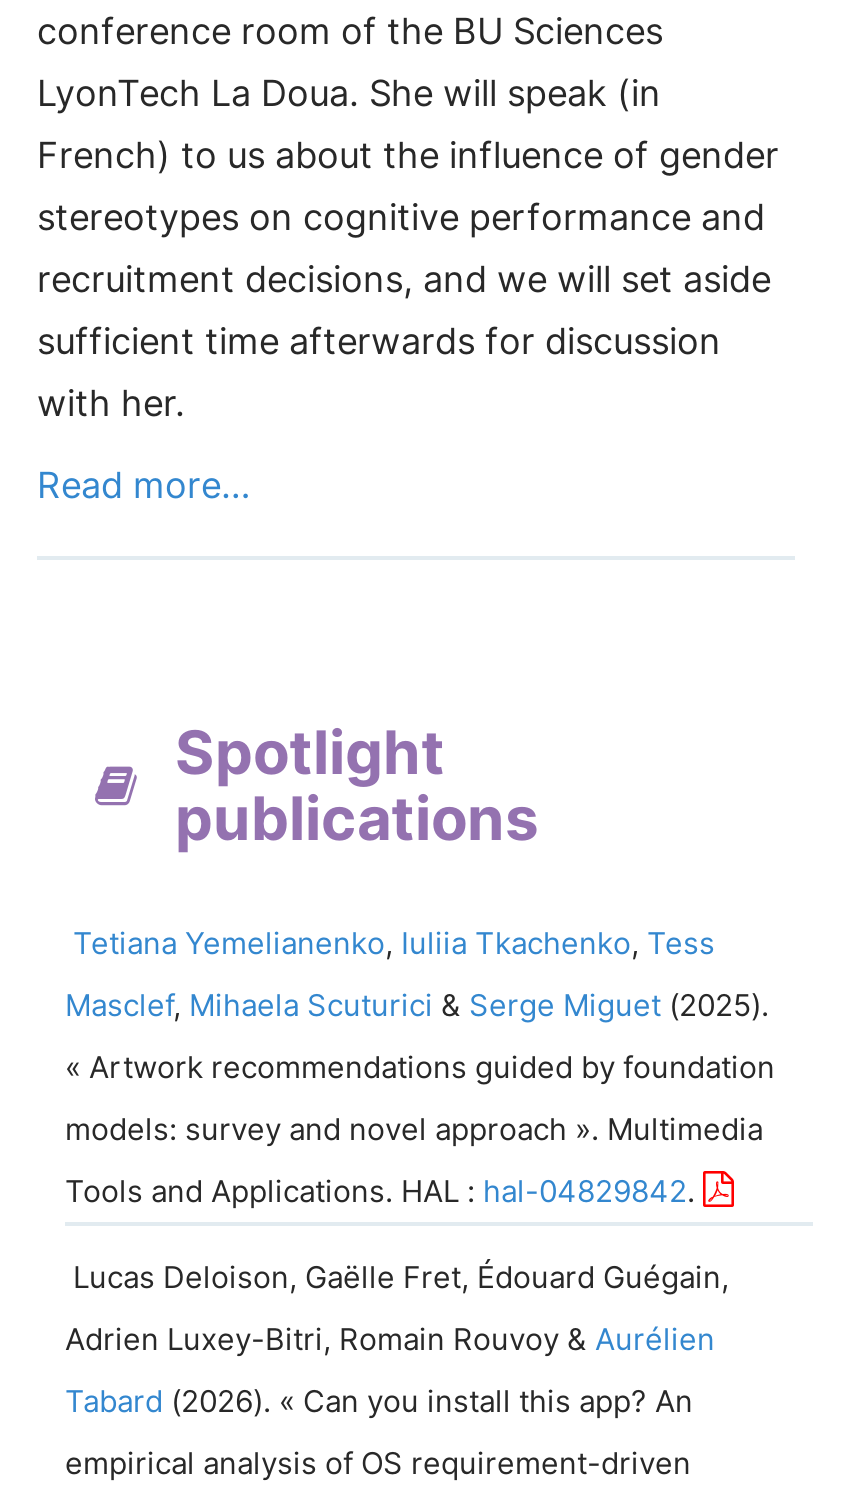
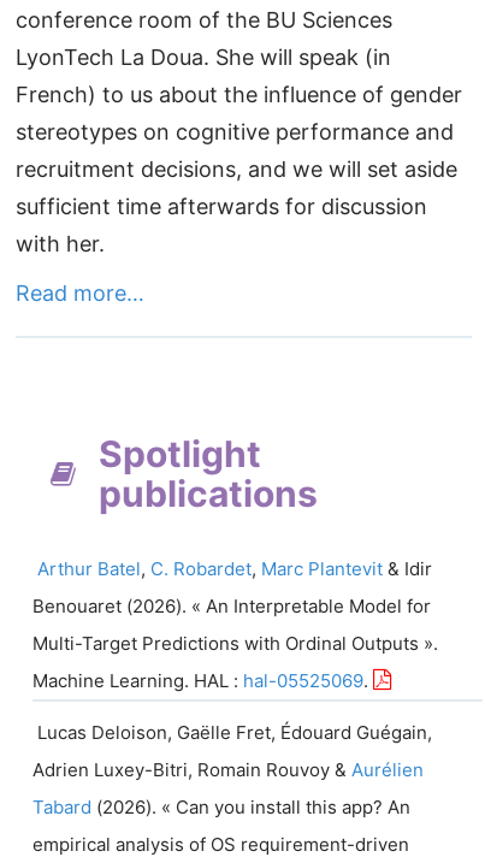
[65,924,775,1210] Tetiana Yemelianenko, Iuliia Tkachenko, Tess | Masclef, Mihaela Scuturici & Serge Miguet (2025). | «Artwork recommendations guided by foundation | models: survey and novel approach». Multimedia | Tools and Applications. HAL: hal-04829842. -> [32,557,438,692] Arthur Batel, C. Robardet, Marc Plantevit & Idir | Benouaret (2026). «An Interpretable Model for | Multi-Target Predictions with Ordinal Outputs». | Machine Learning. HAL: hal-05525069.

